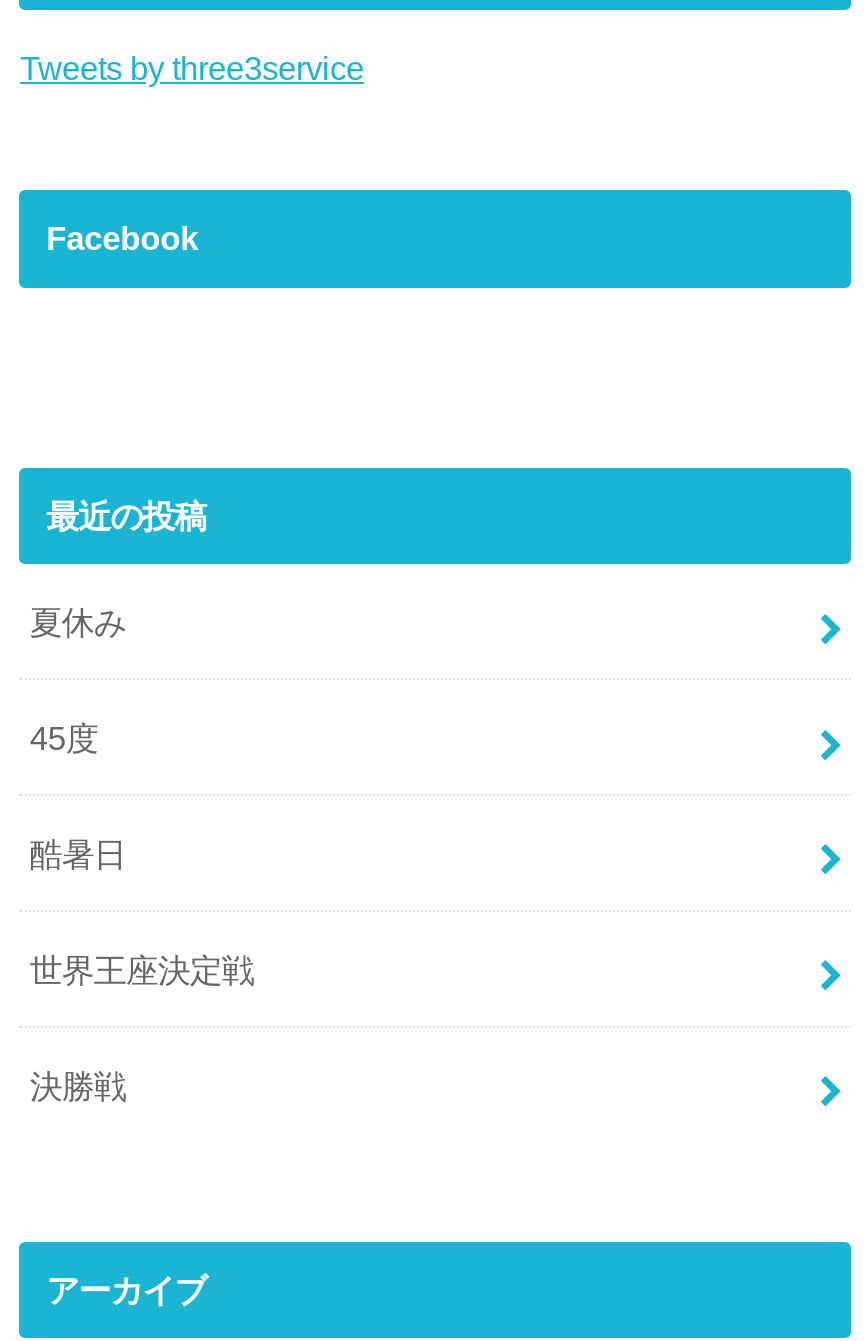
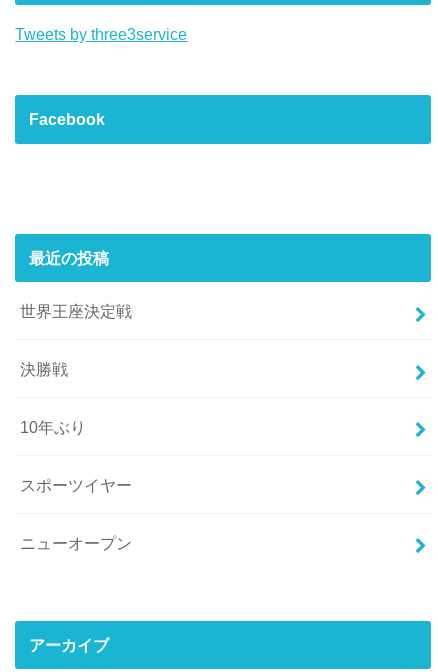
[30,604,126,871] 夏休み | 45度 | 酷暑日 -> none
moved [30,951,254,1103] -> [20,302,132,378]: 世界王座決定戦 | 決勝戦
none -> [20,418,132,552] 10年ぶり | スポーツイヤー | ニューオープン

